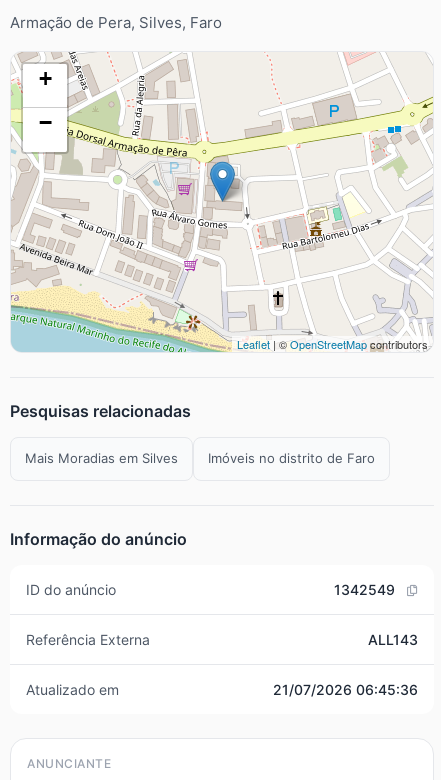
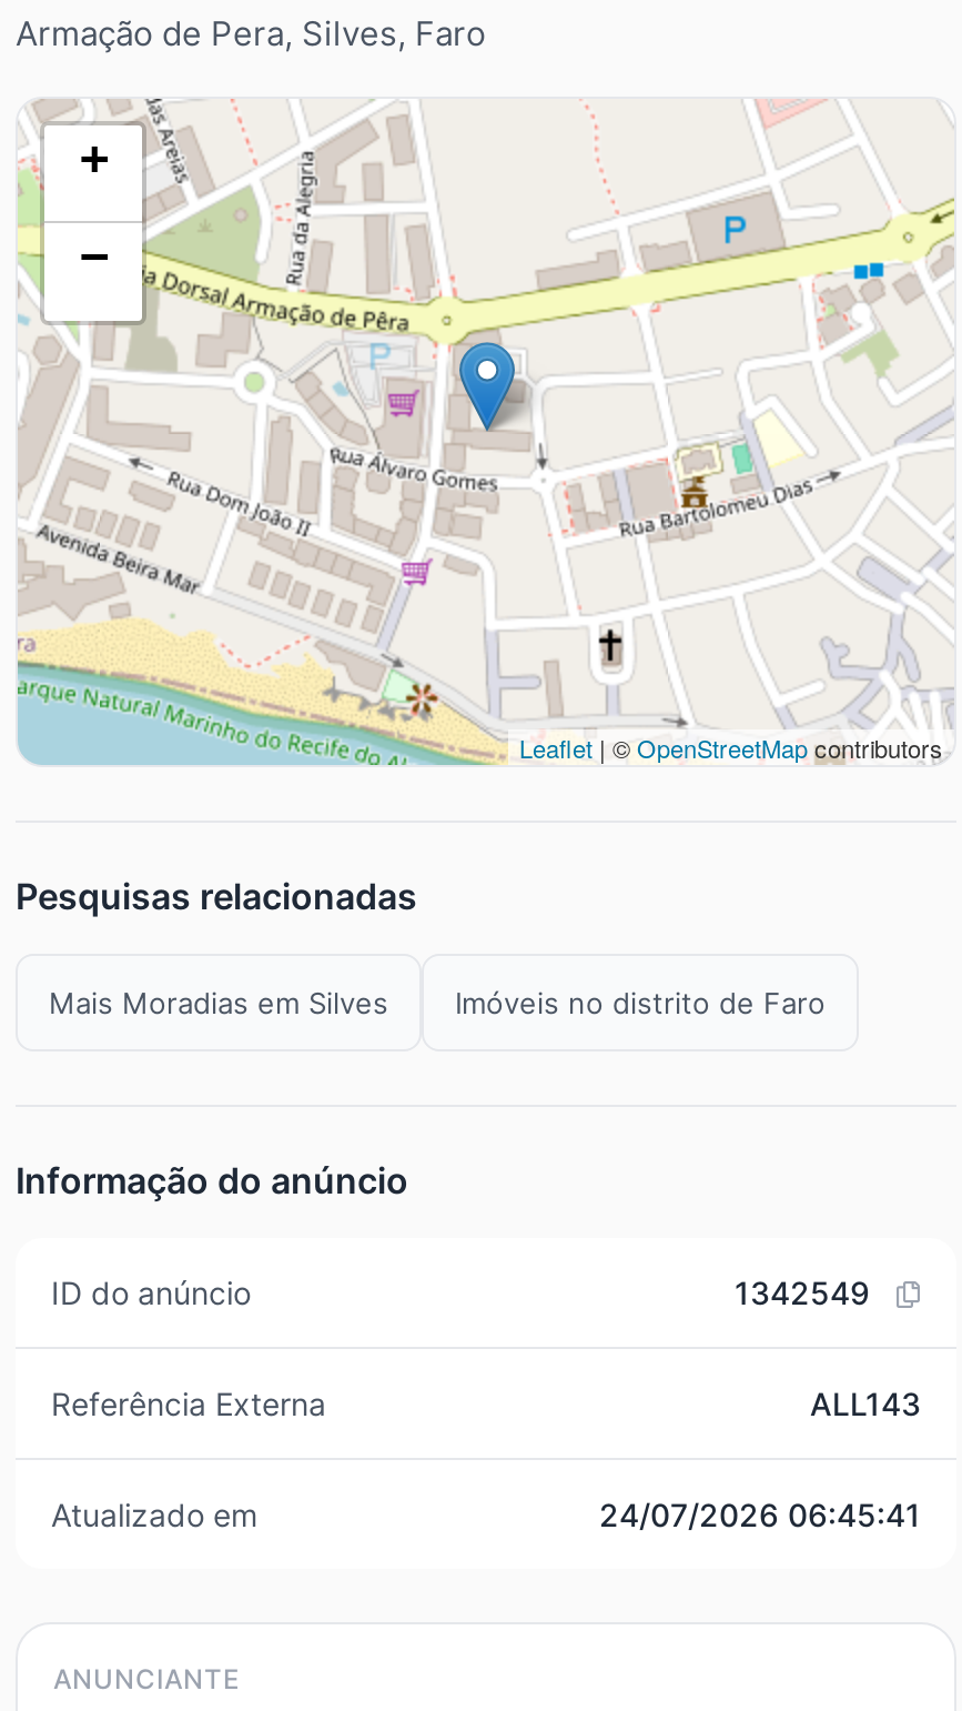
[273,681,418,698] 21/07/2026 06:45:36 -> [599,1495,921,1533] 24/07/2026 06:45:41

